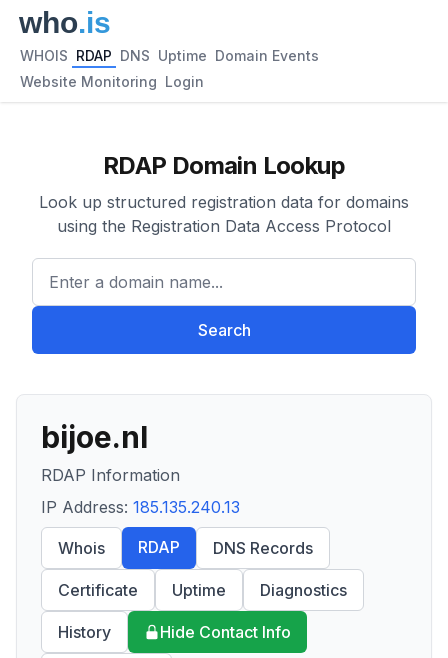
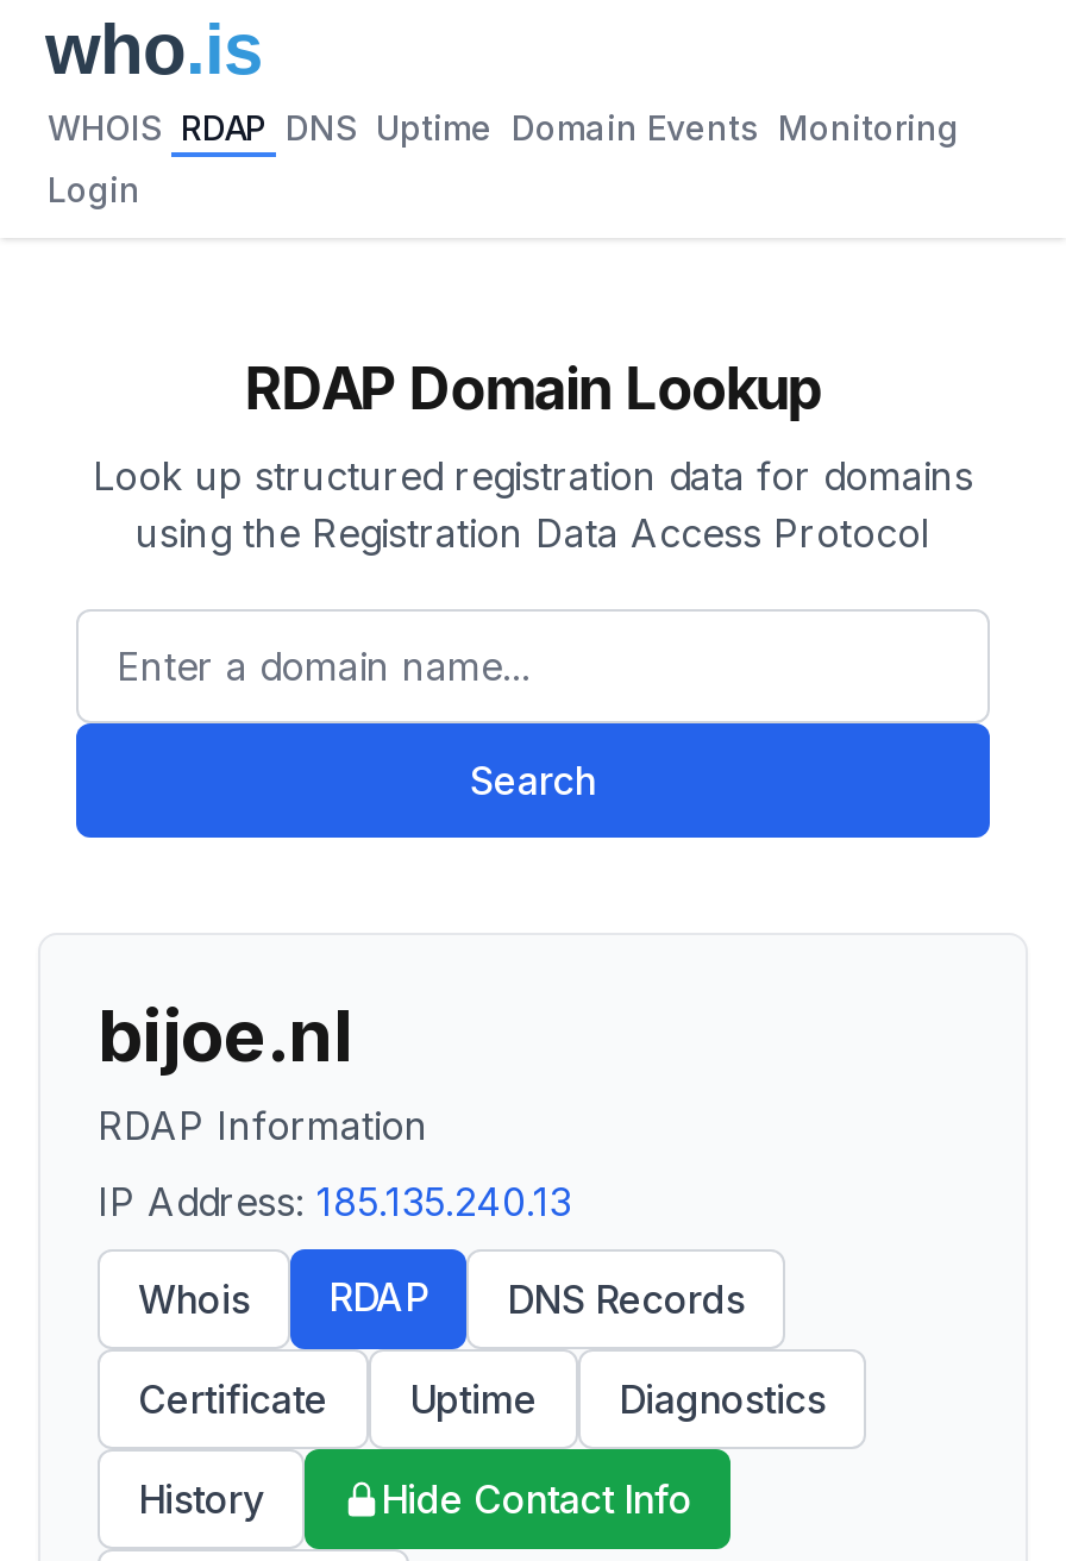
[20,47,319,64] WHOIS RDAP DNS Uptime Domain Events -> [48,107,959,148] WHOIS RDAP DNS Uptime Domain Events Monitoring
[20,73,204,90] Website Monitoring Login -> [48,169,140,209] Login

